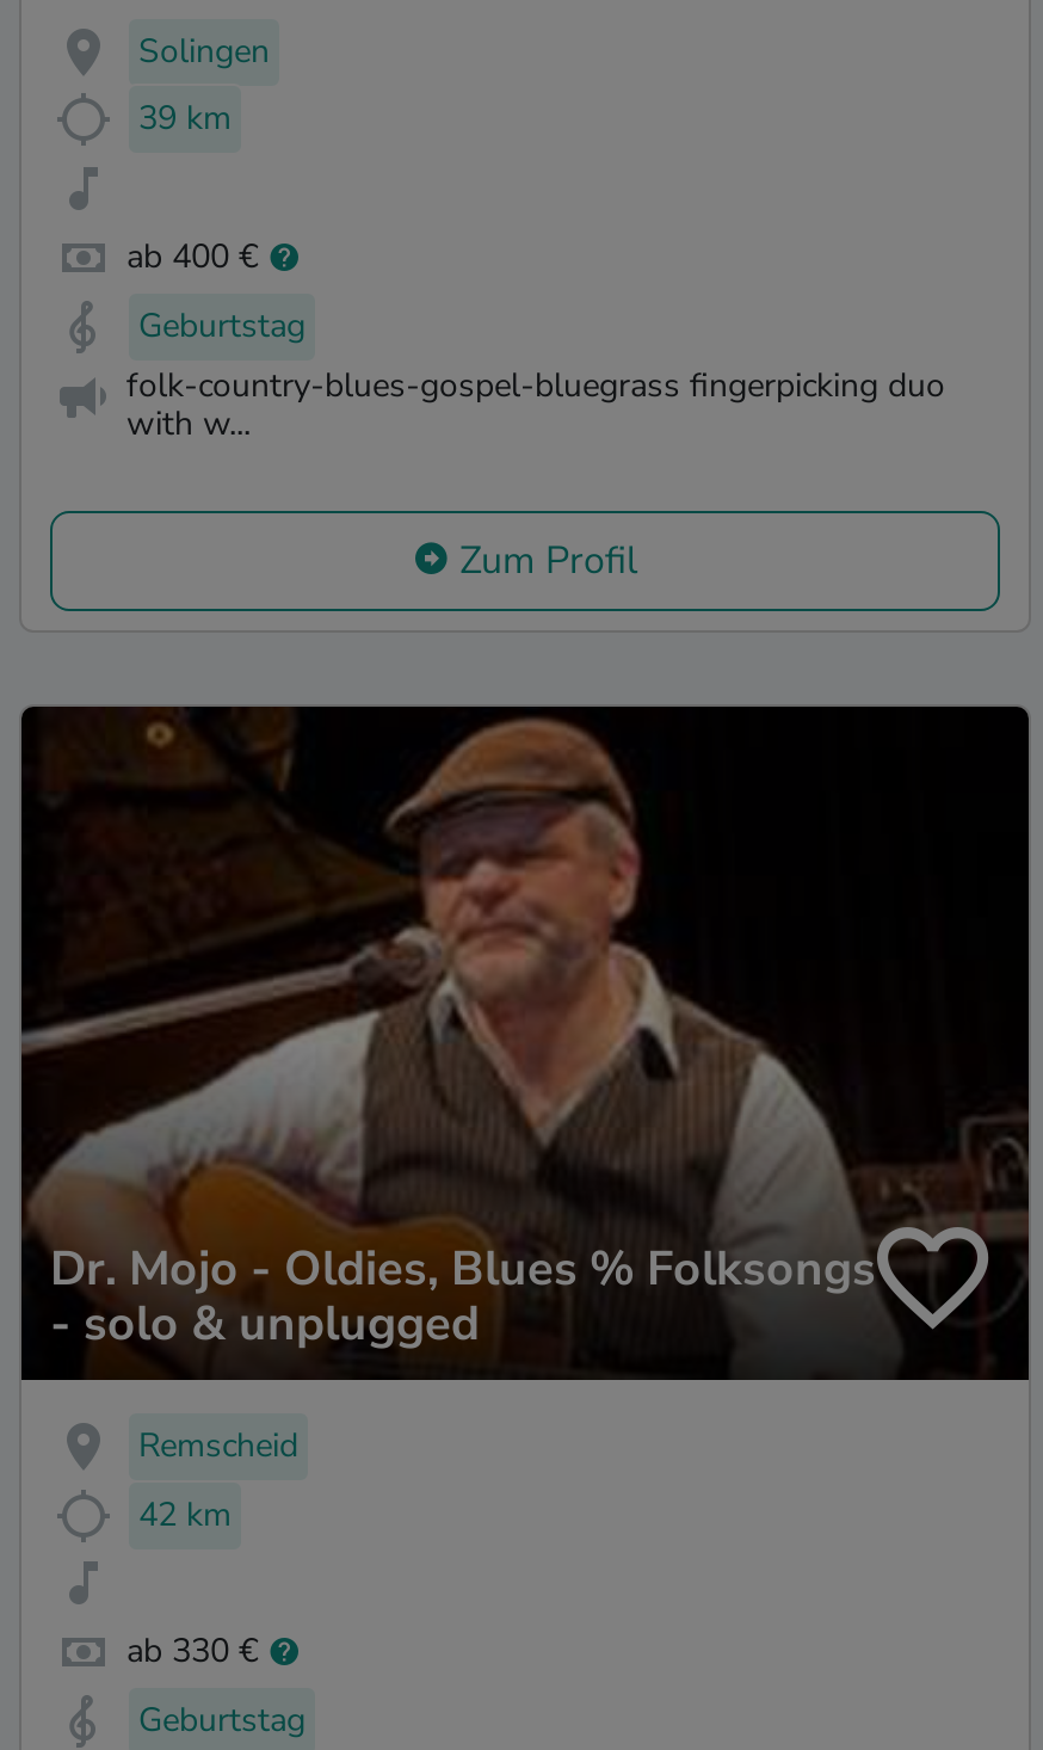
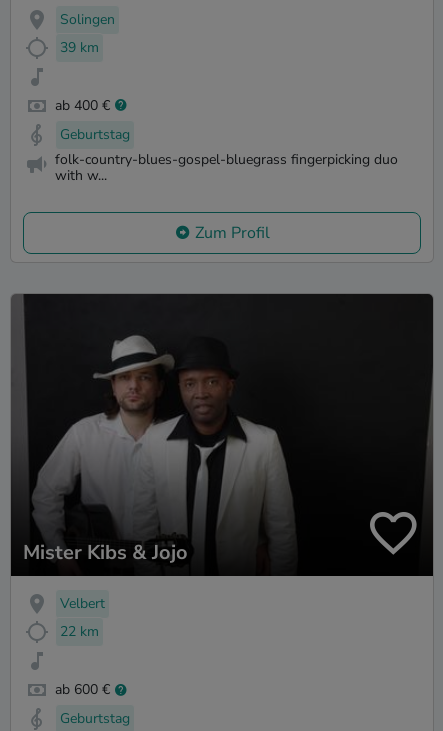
[21,707,1029,1380] [image] | Dr. Mojo - Oldies, Blues % Folksongs | - solo & unplugged -> [10,294,434,576] [image] | Mister Kibs & Jojo
[138,1422,298,1468] Remscheid -> [60,594,105,613] Velbert
[138,1491,232,1536] 42 km -> [60,622,99,641] 22 km
[126,1628,258,1674] ab 330 € -> [55,680,110,699] ab 600 €

